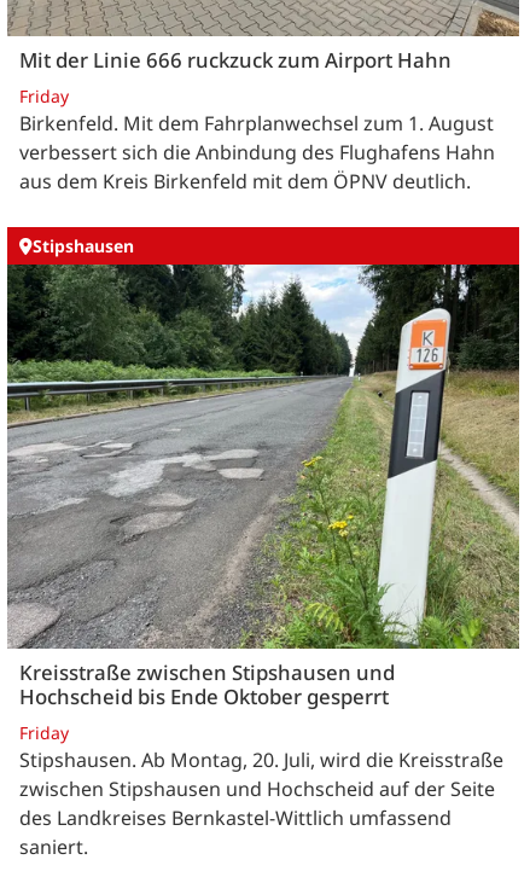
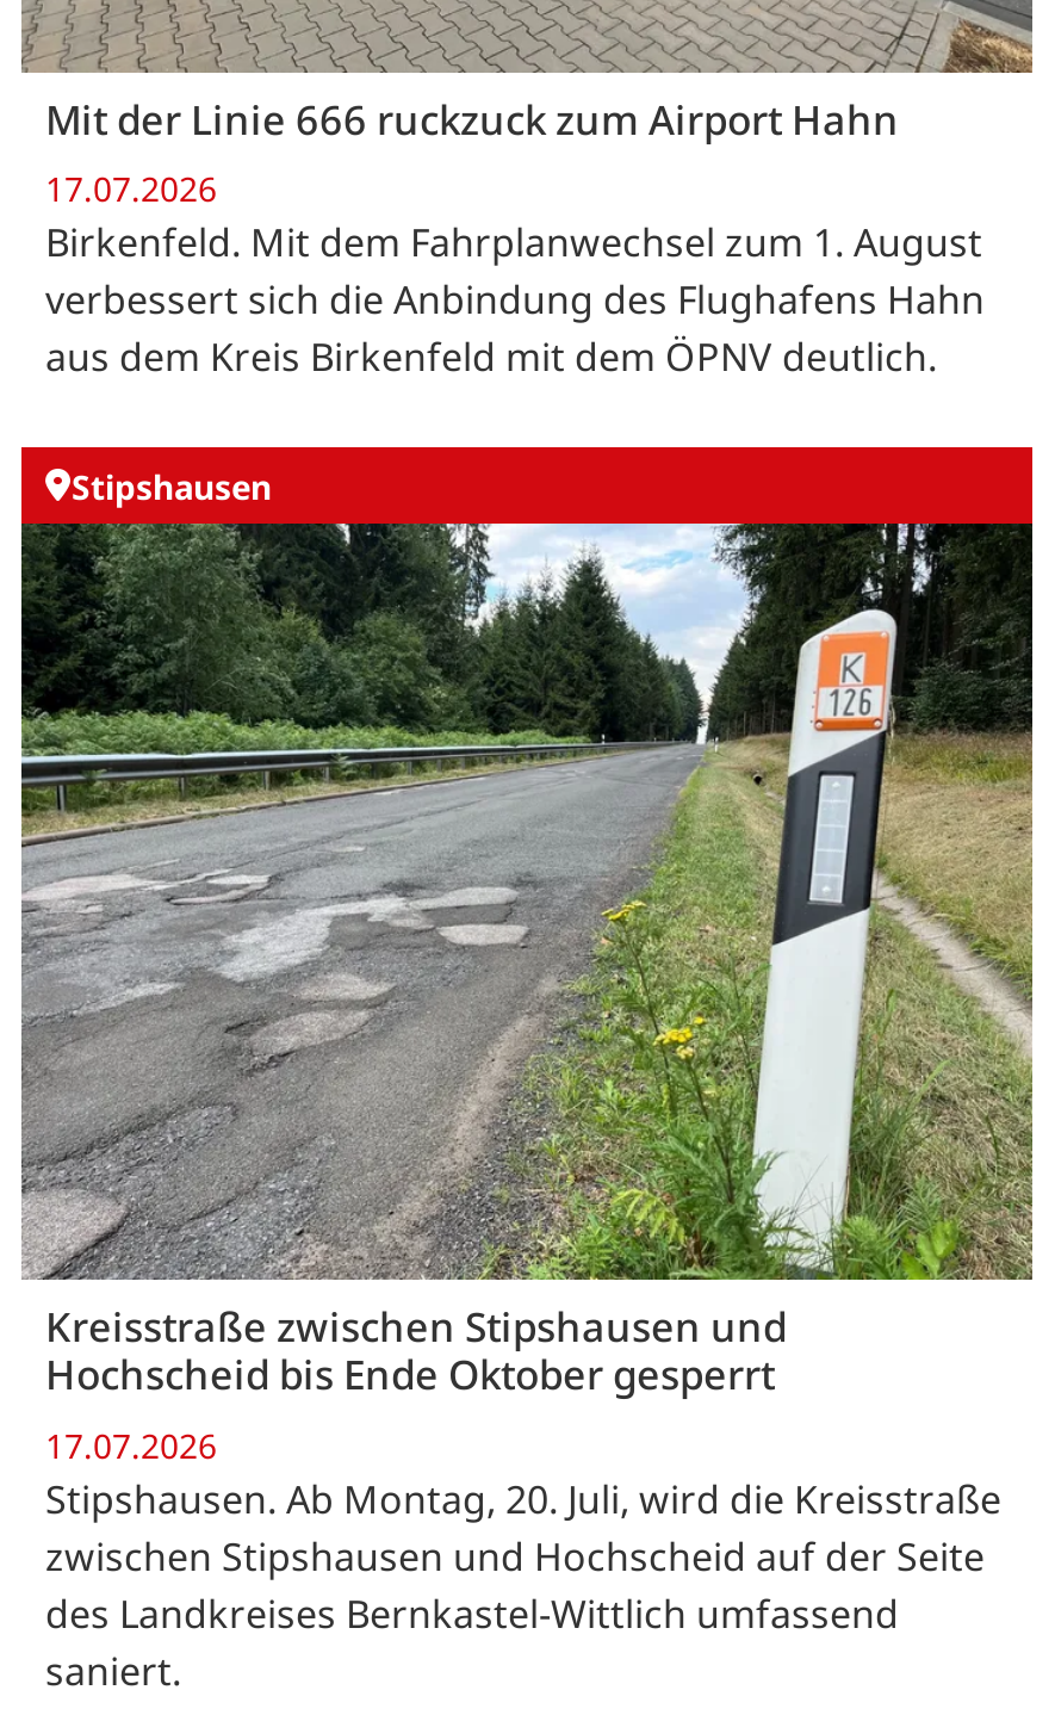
[19,84,69,107] Friday -> [45,166,217,212] 17.07.2026
[19,721,69,744] Friday -> [45,1423,217,1468] 17.07.2026

